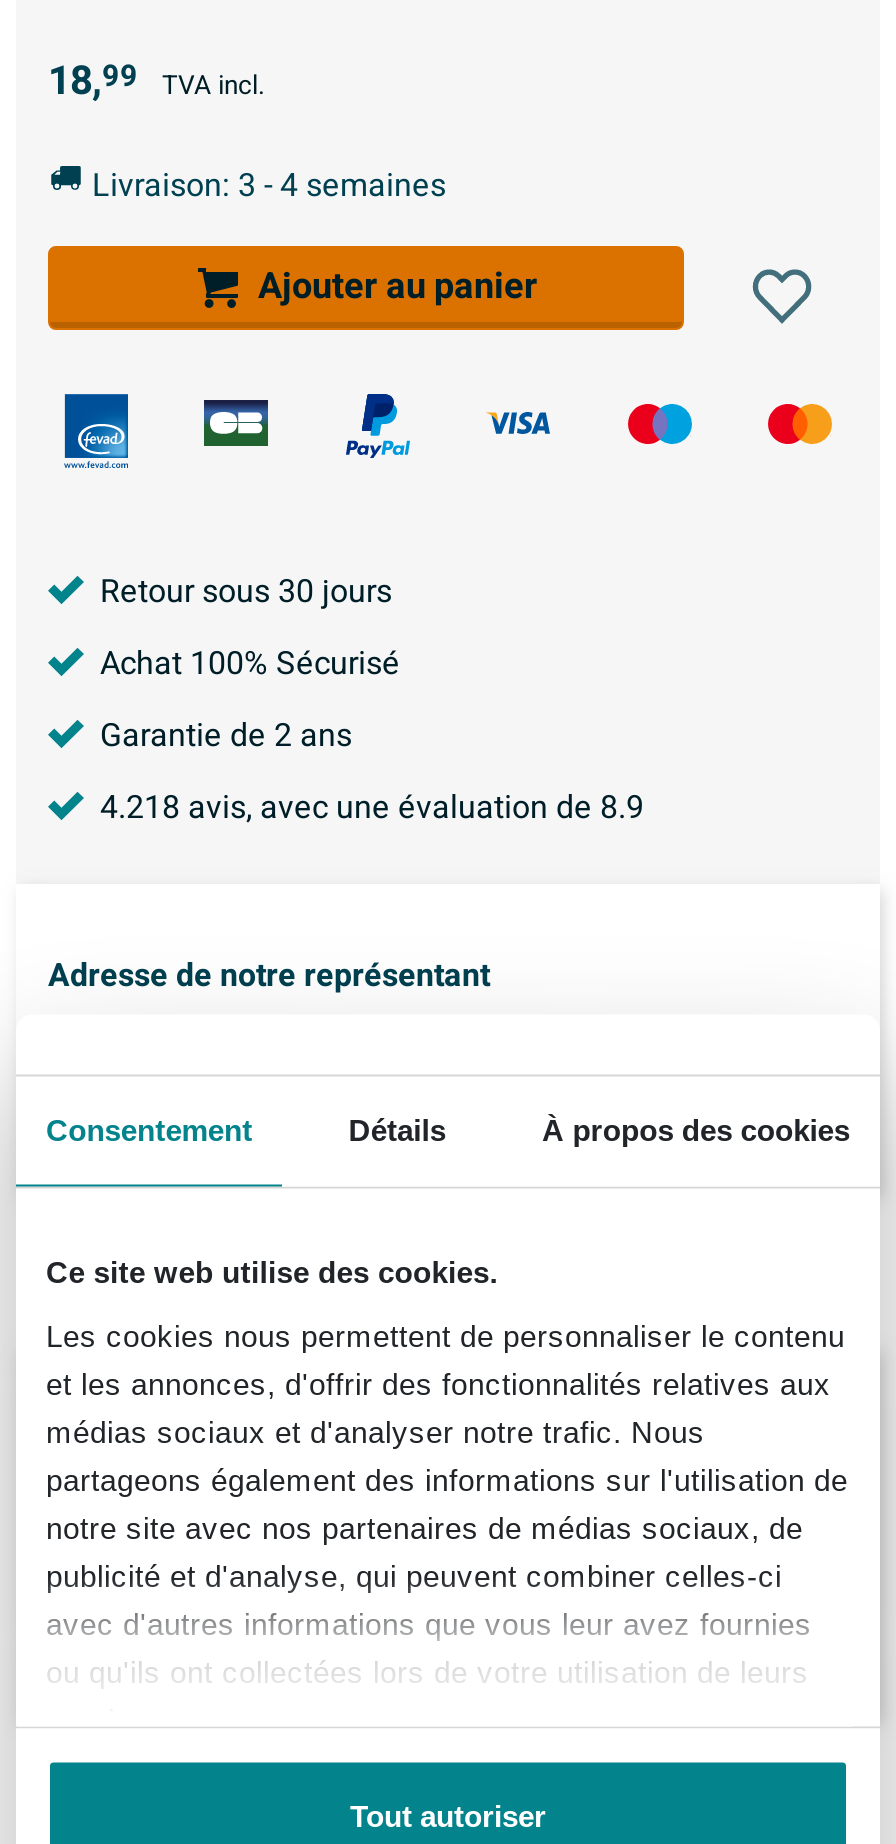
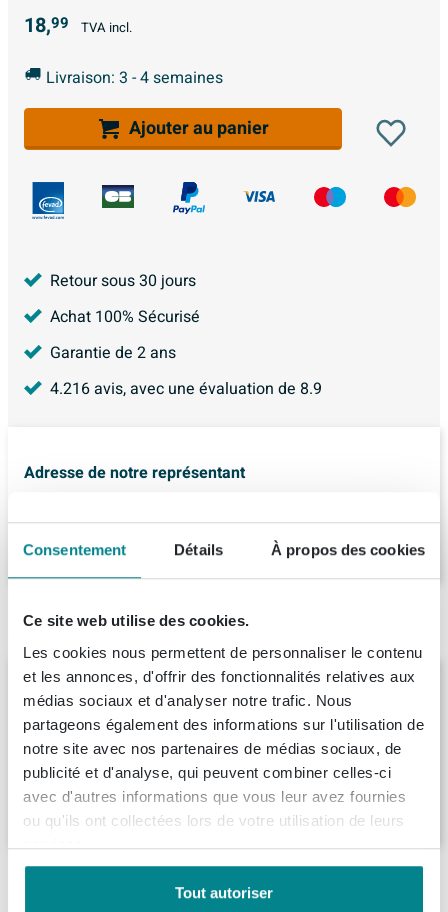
[100,783,644,831] 4.218 avis, avec une évaluation de 8.9 -> [50,377,322,401] 4.216 avis, avec une évaluation de 8.9

